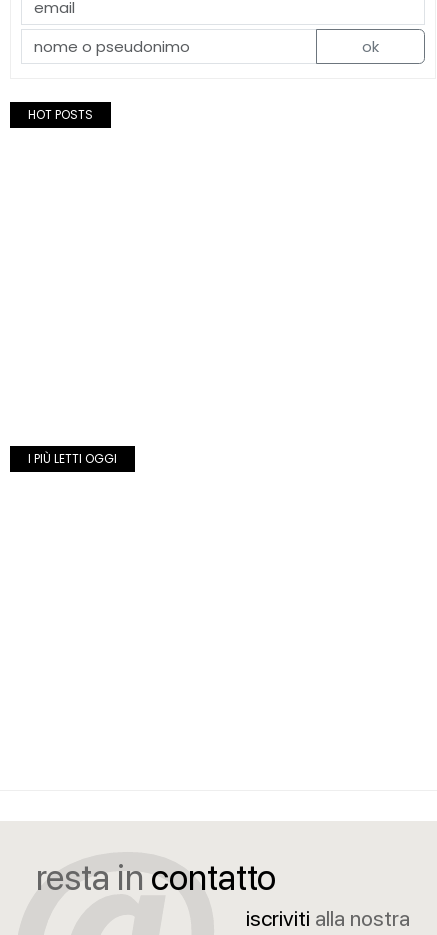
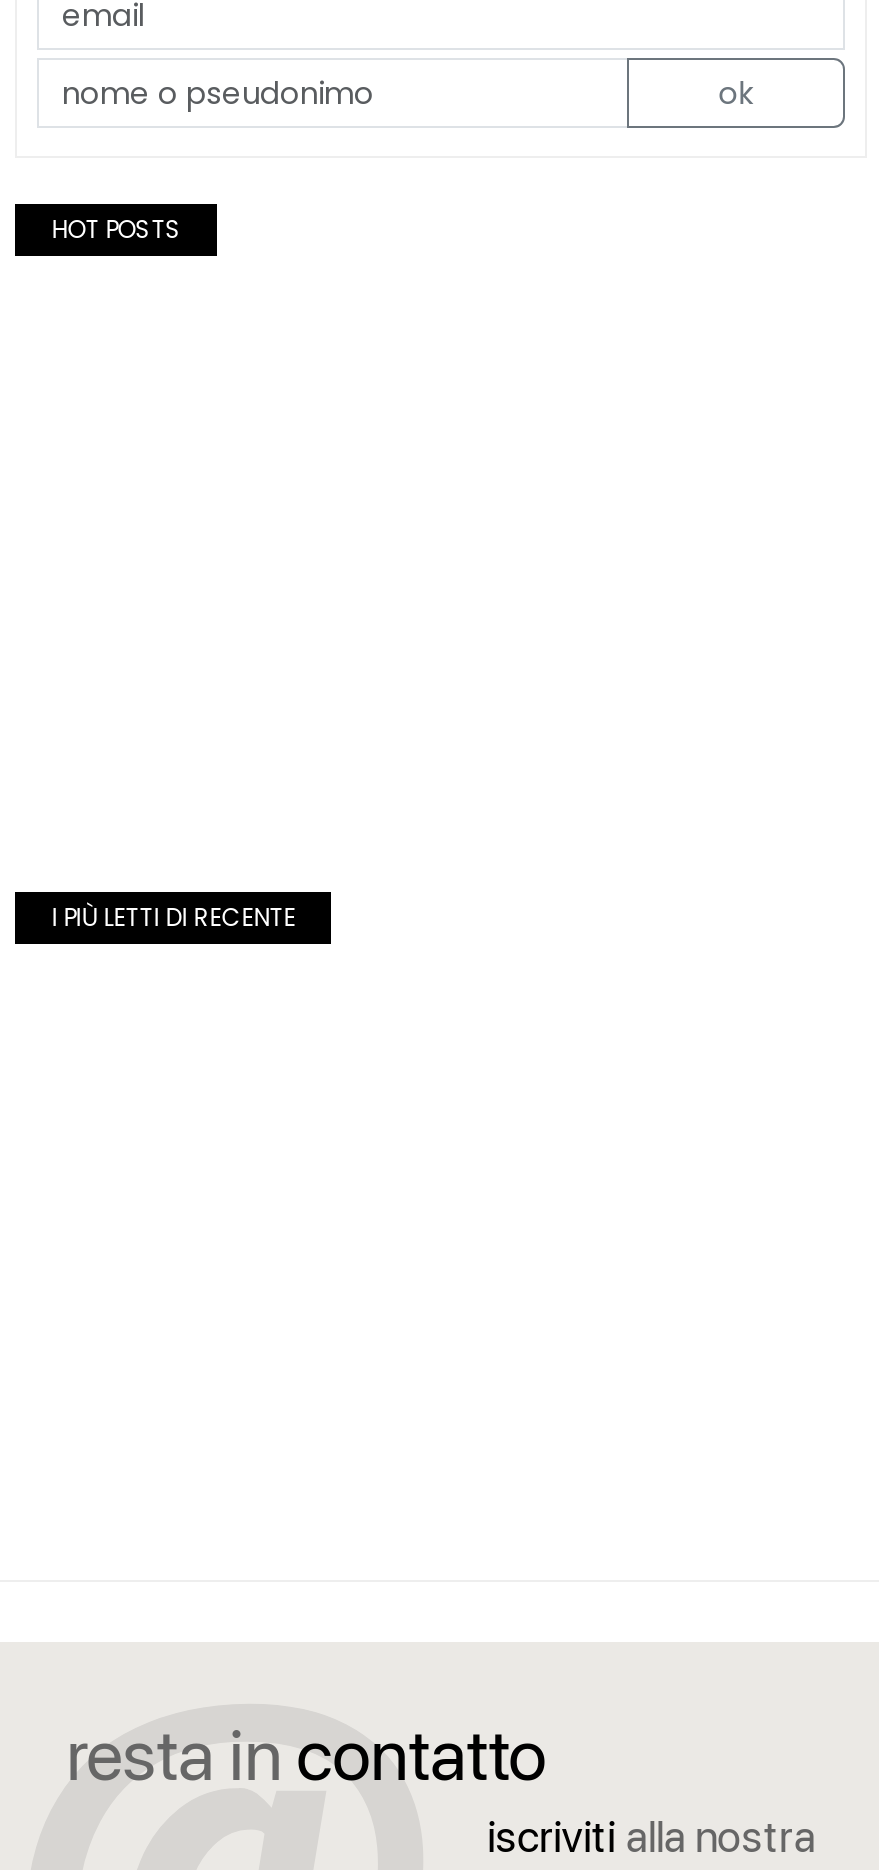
[28,449,117,466] I PIÙ LETTI OGGI -> [51,899,295,933] I PIÙ LETTI DI RECENTE

